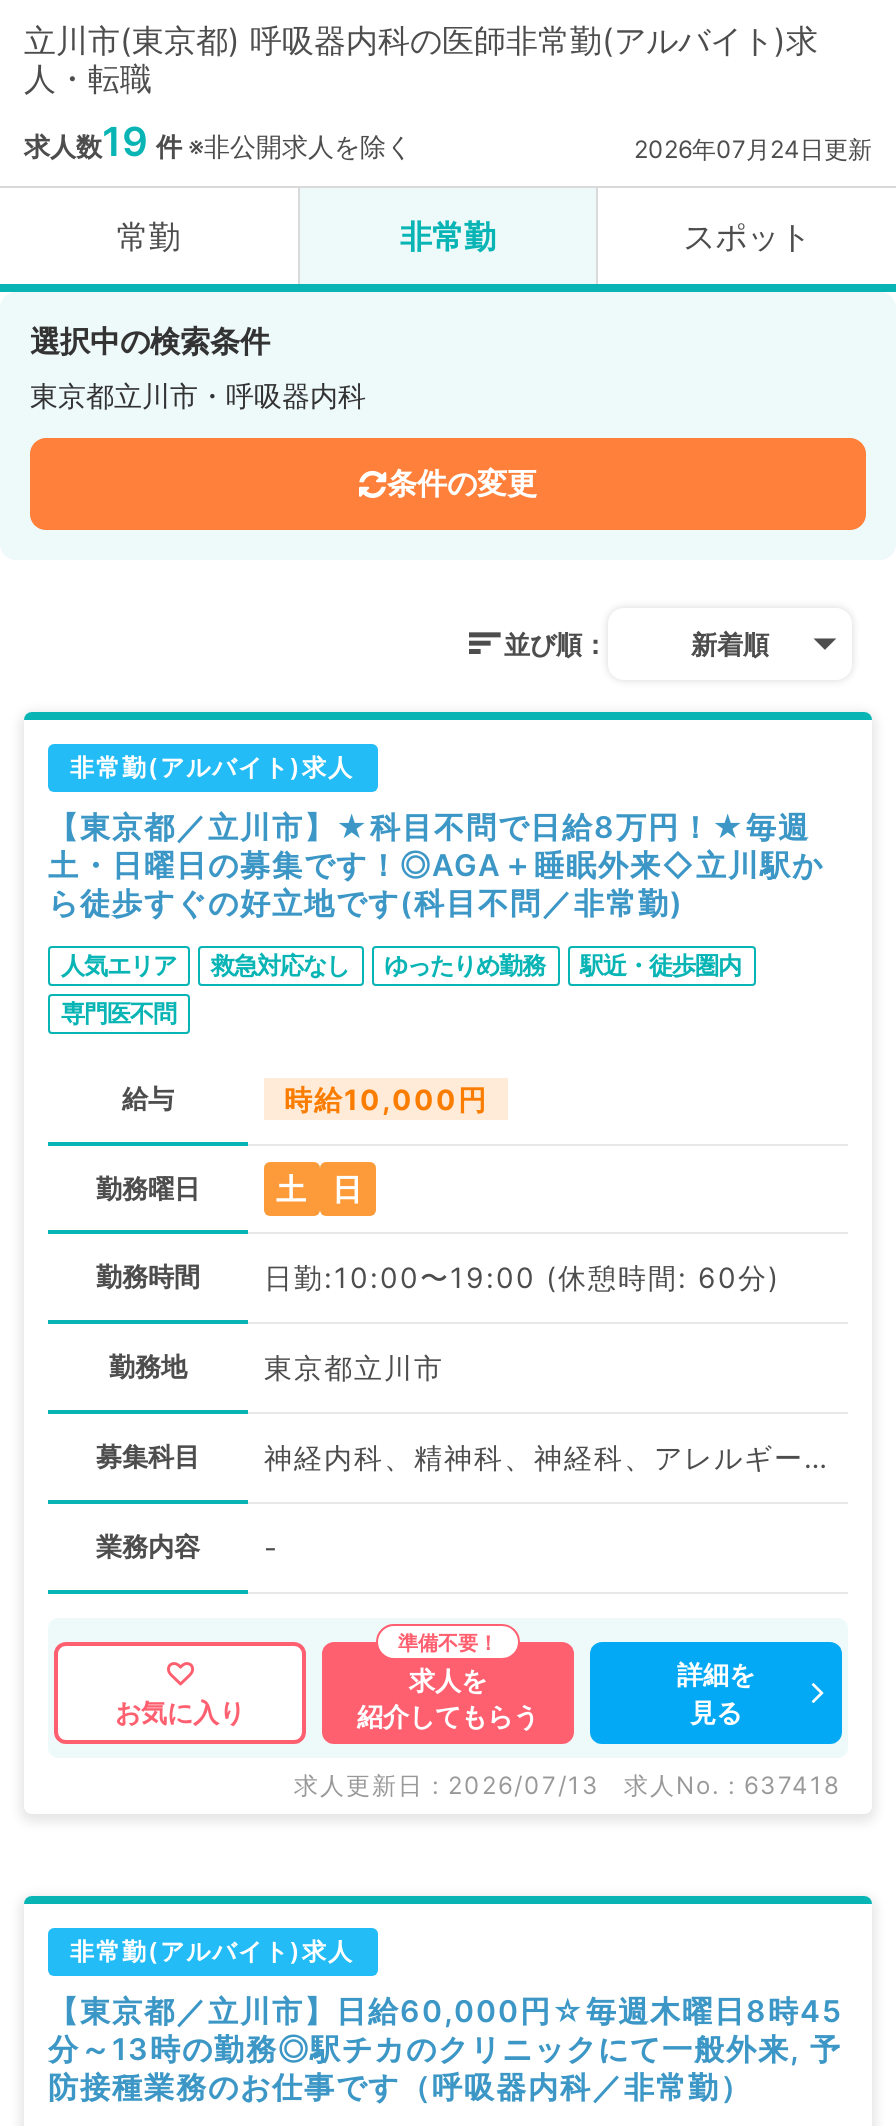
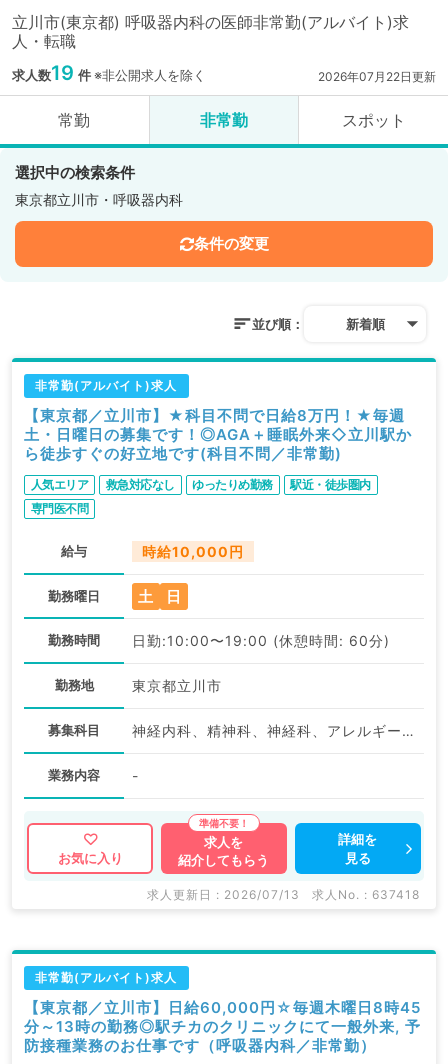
[634,134,872,164] 2026年07月24日更新 -> [318,69,436,84] 2026年07月22日更新

